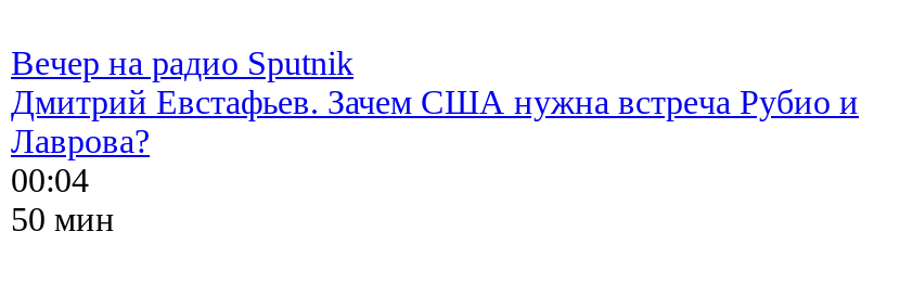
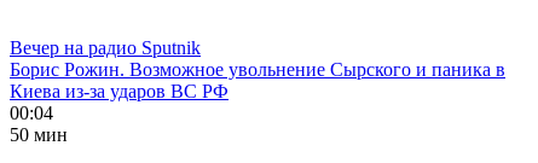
[11,83,859,159] Дмитрий Евстафьев. Зачем США нужна встреча Рубио и | Лаврова? -> [10,59,505,101] Борис Рожин. Возможное увольнение Сырского и паника в | Киева из-за ударов ВС РФ

